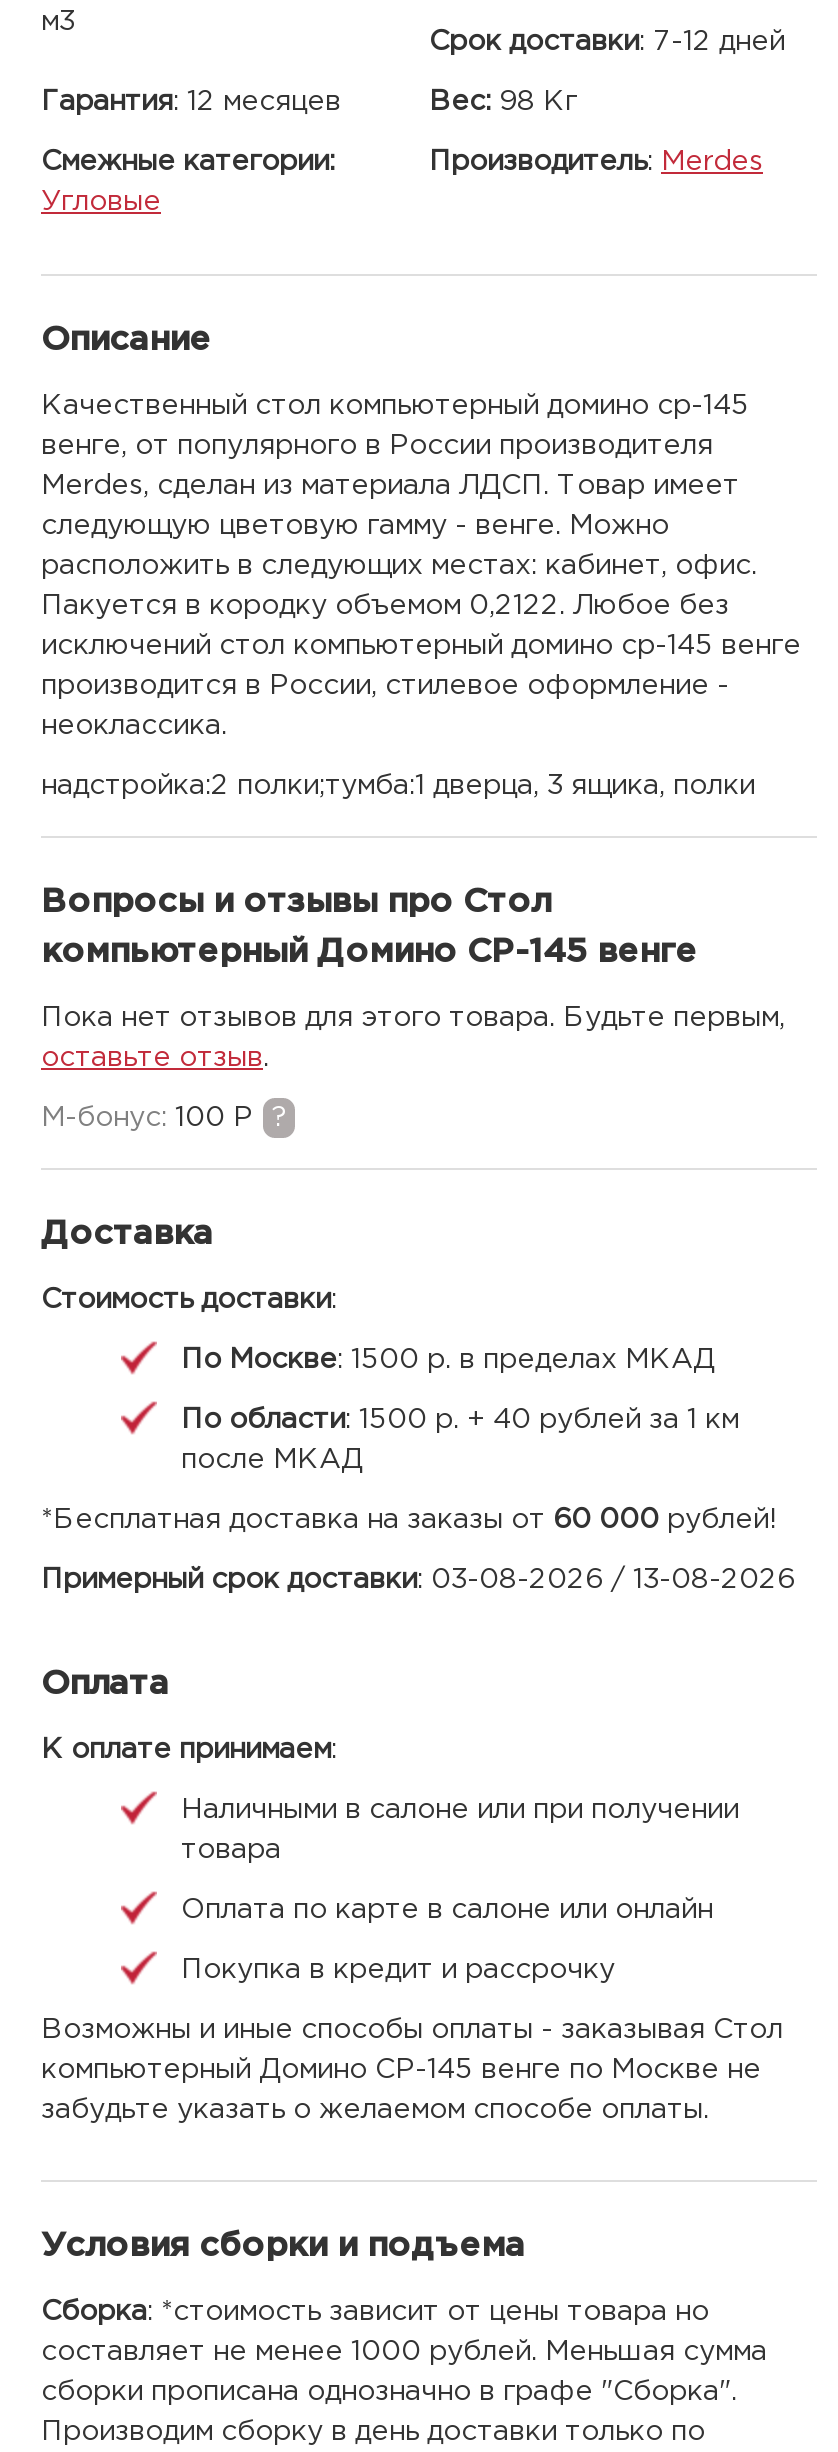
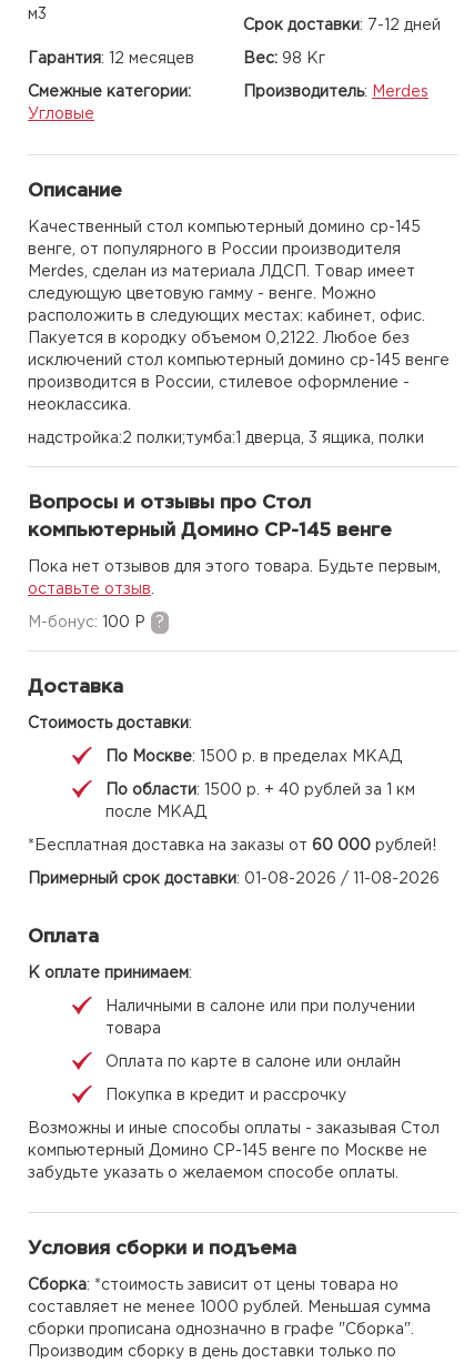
[41,1567,795,1591] Примерный срок доставки: 03-08-2026 / 13-08-2026 -> [28,872,440,885] Примерный срок доставки: 01-08-2026 / 11-08-2026

